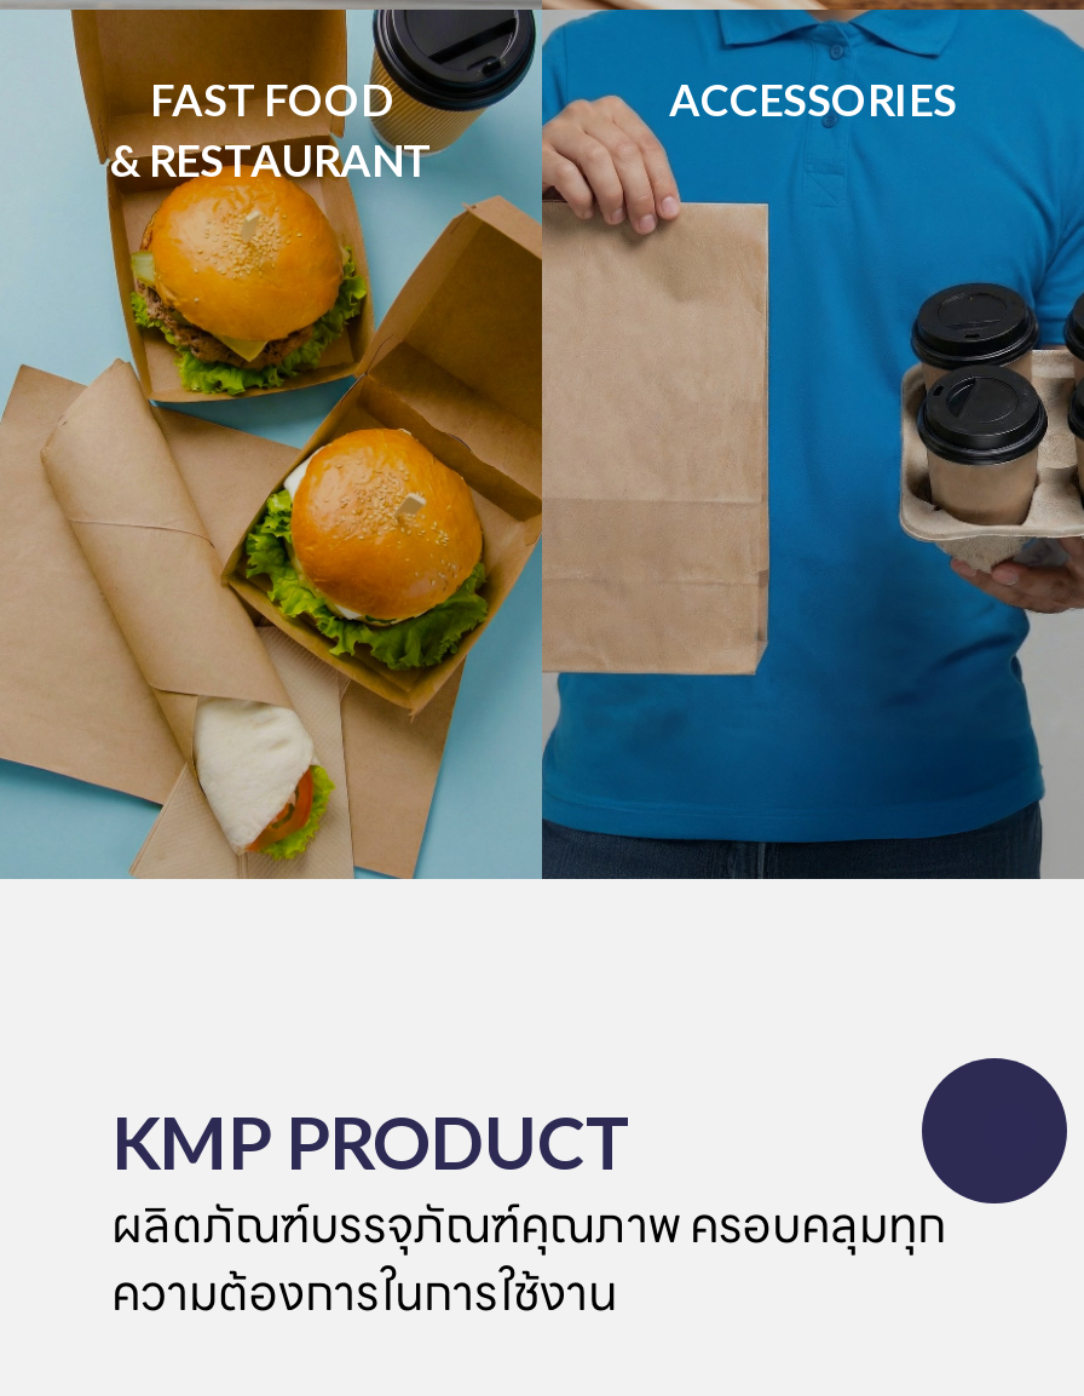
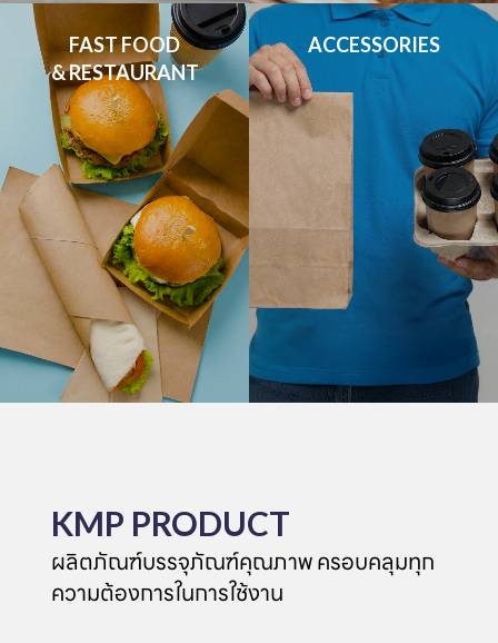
[919,1056,1069,1206] [image] -> none

